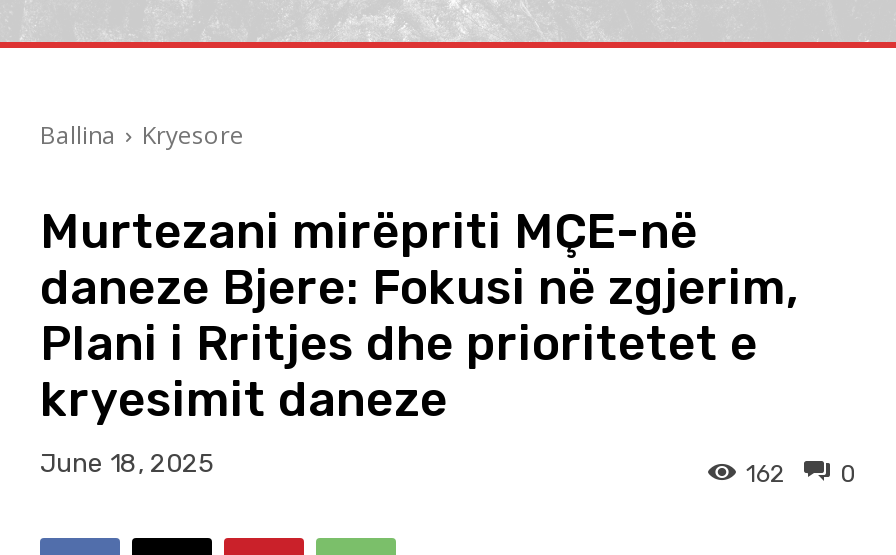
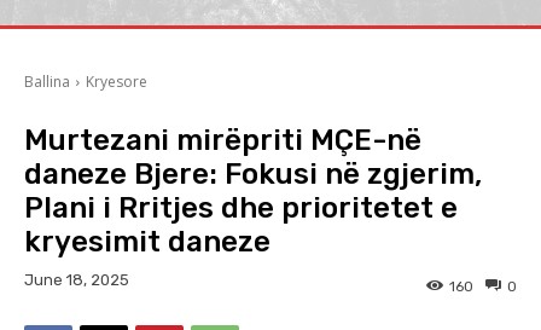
[746,460,856,488] 162 0 -> [449,278,517,295] 160 0

